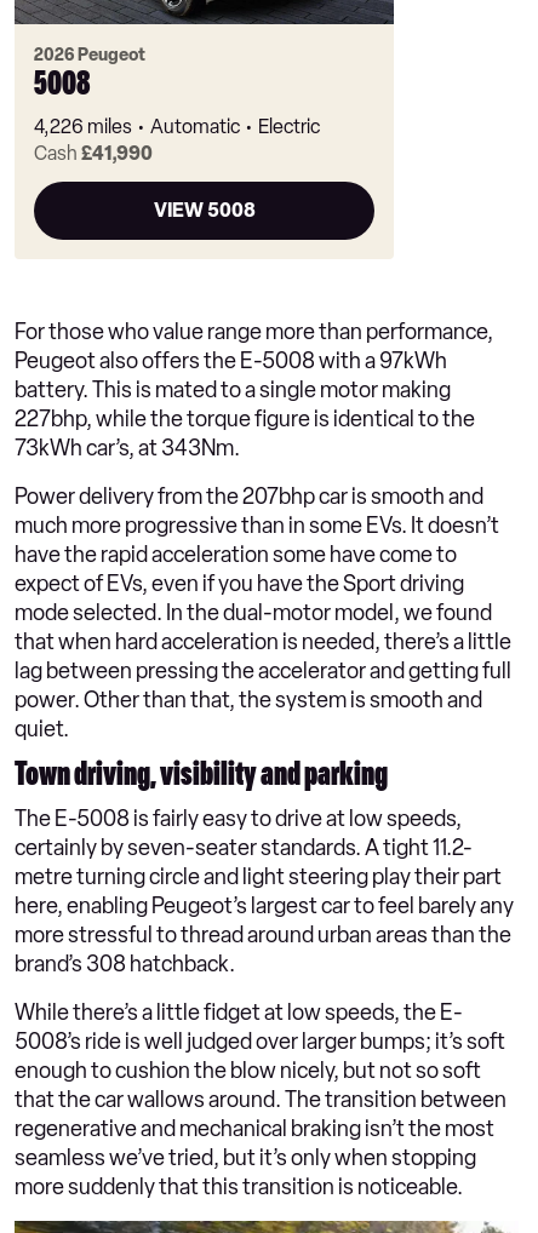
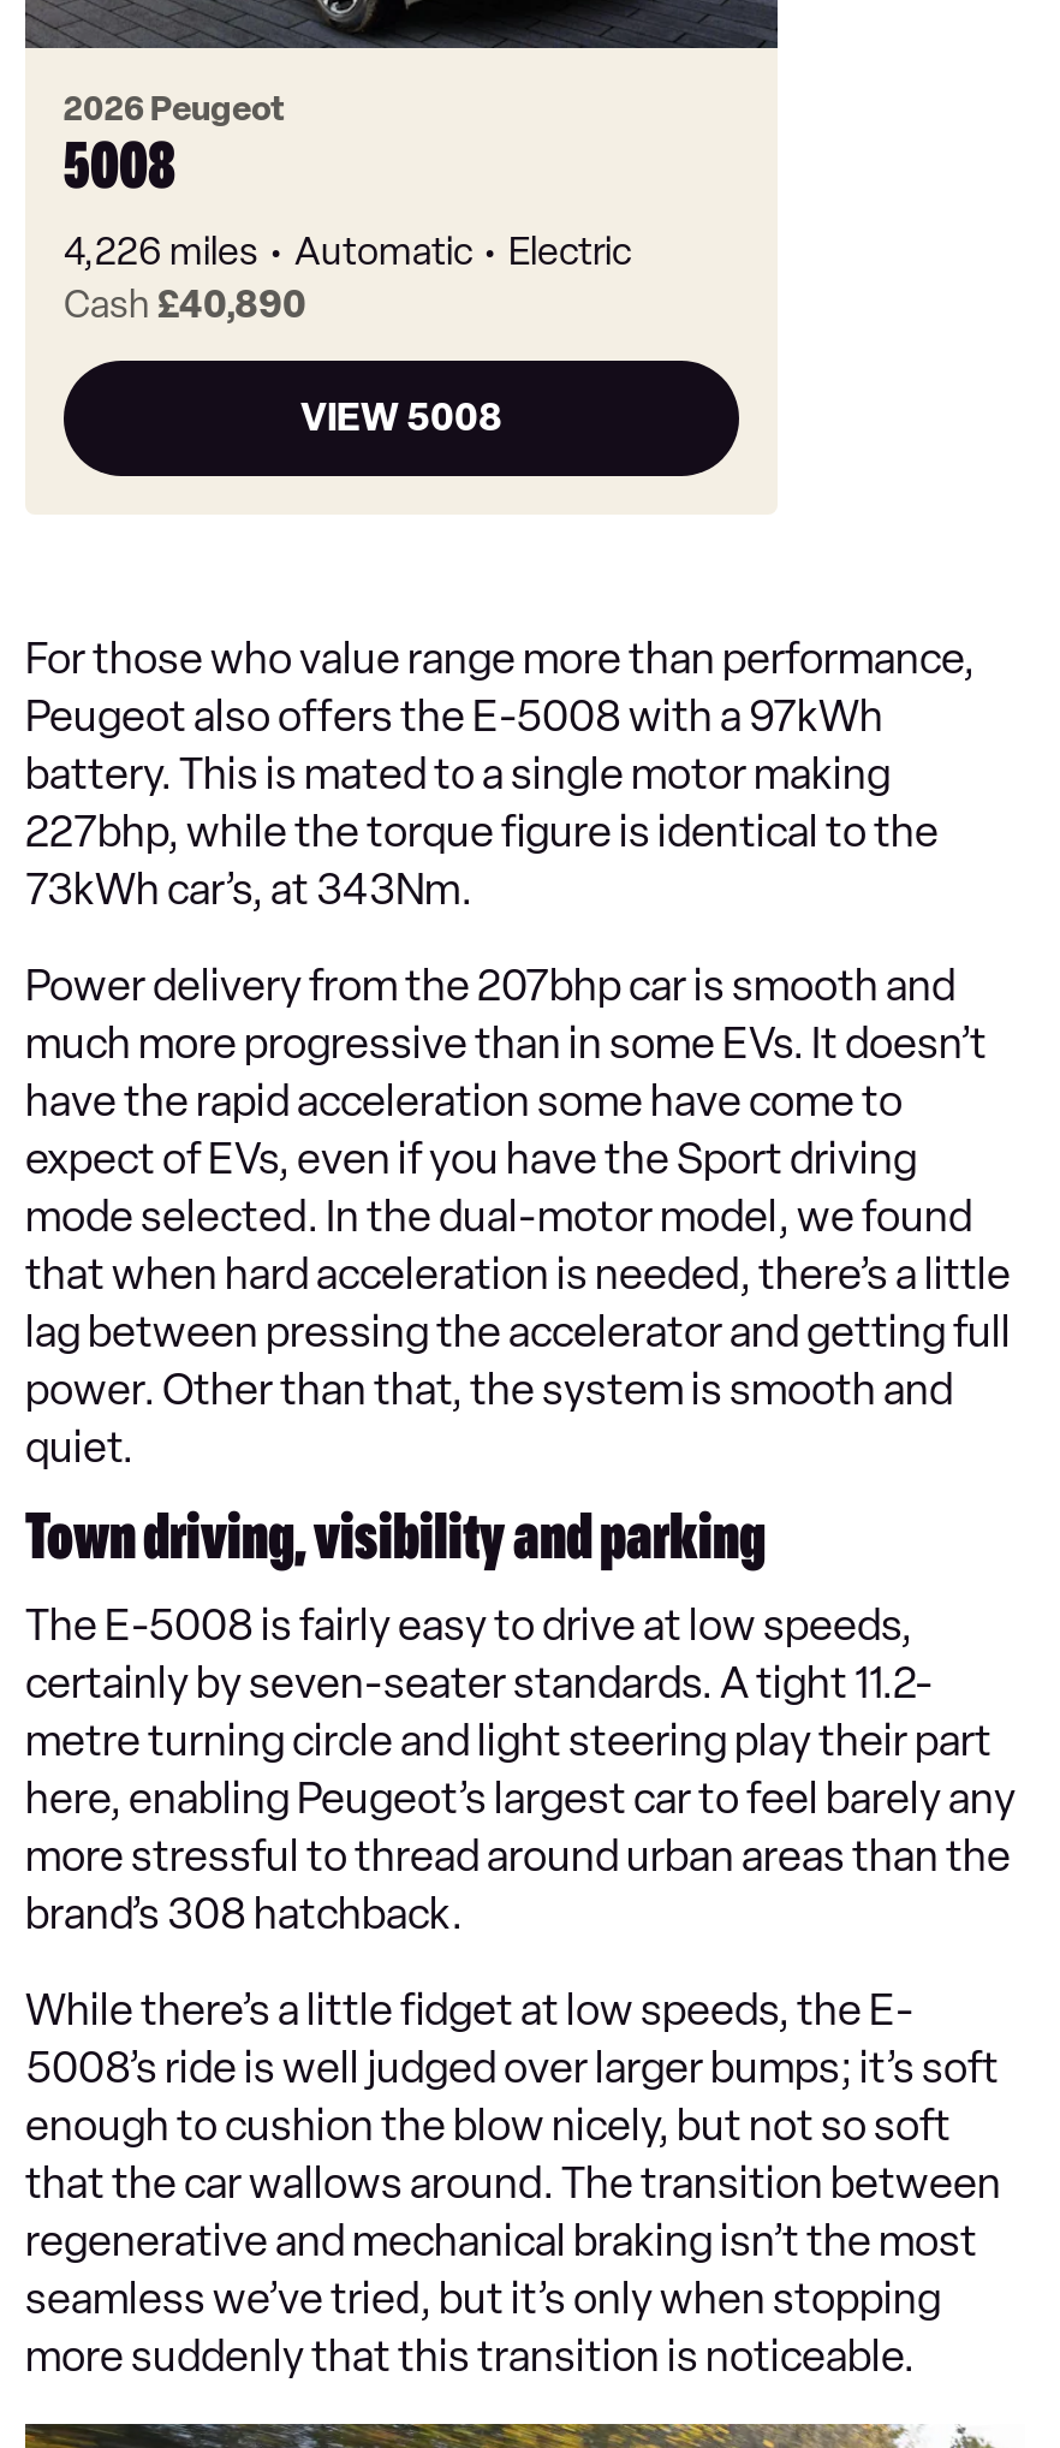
[34,142,153,165] Cash £41,990 -> [64,281,306,327] Cash £40,890

